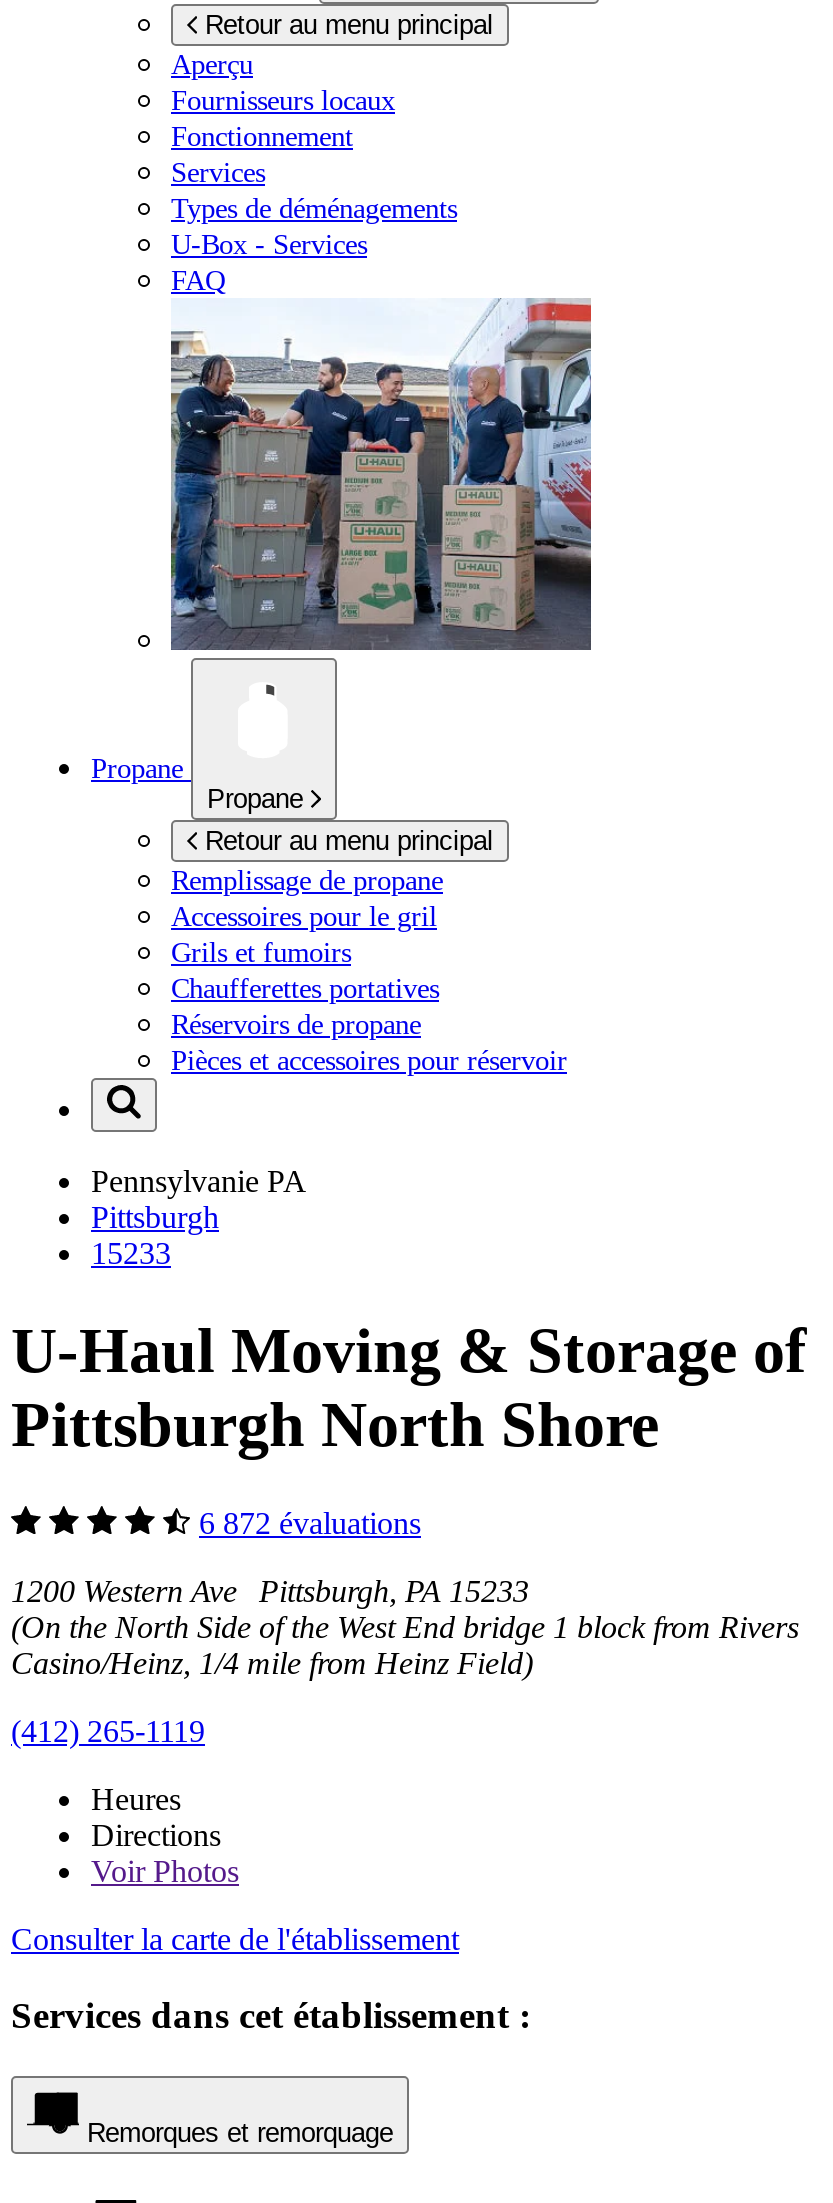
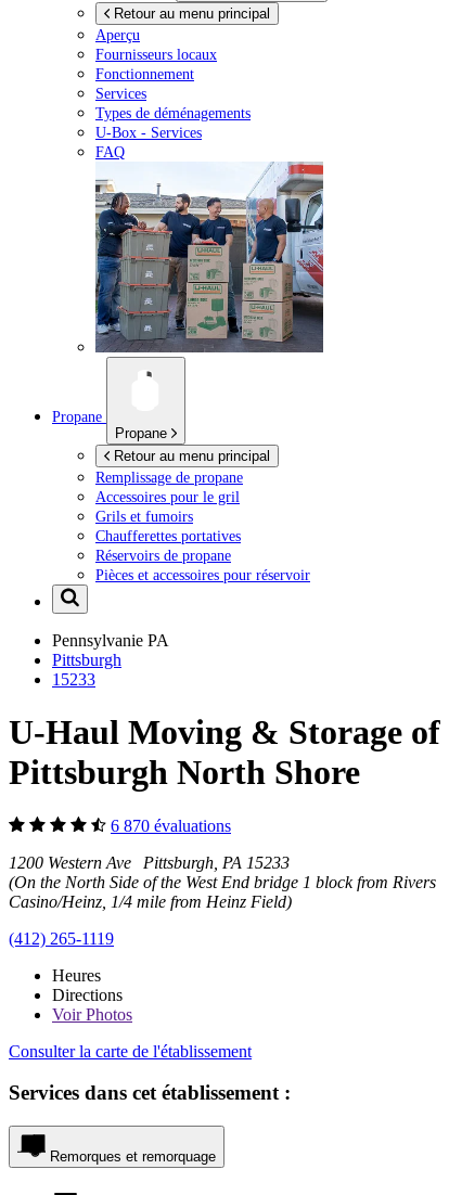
[199,1505,421,1539] 6 872 évaluations -> [111,816,231,835] 6 870 évaluations

